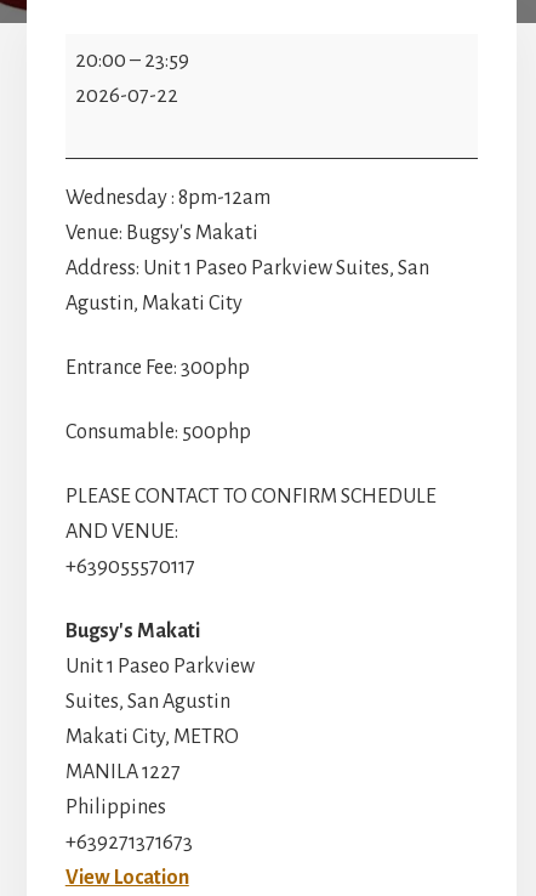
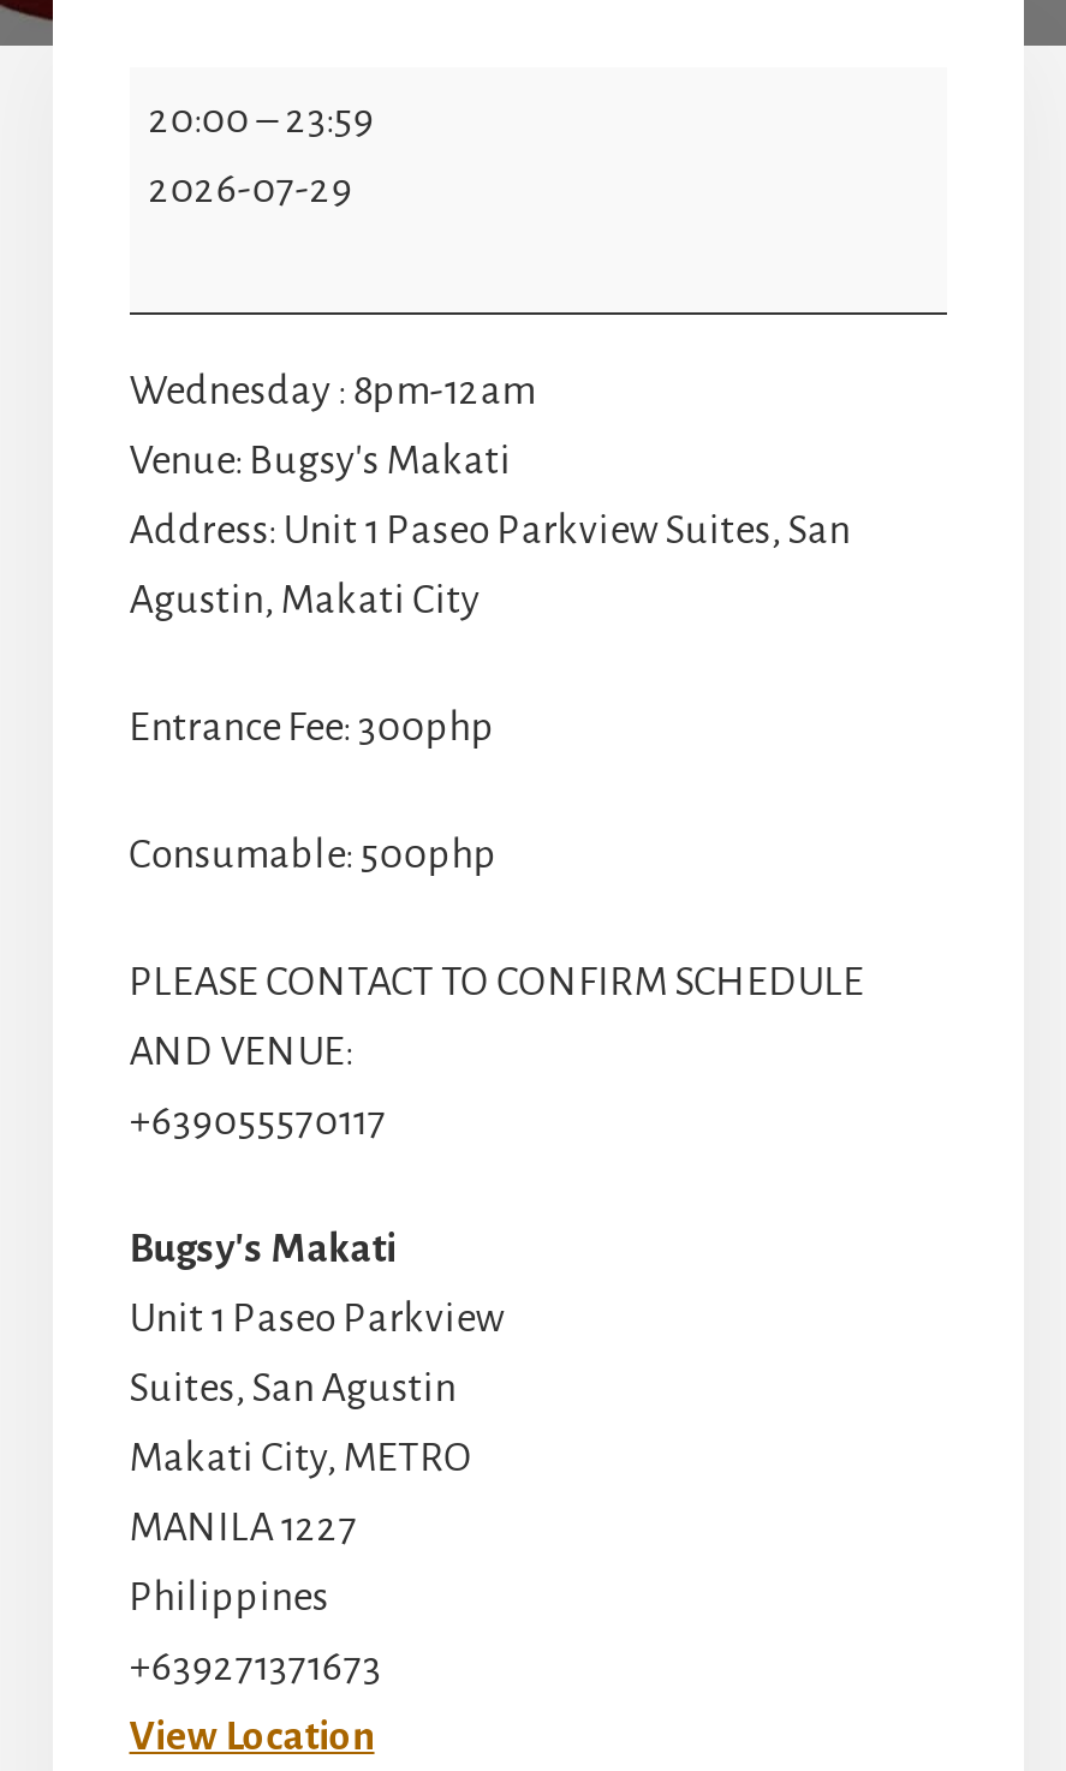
[75,84,178,106] 2026-07-22 -> [149,167,353,210] 2026-07-29

